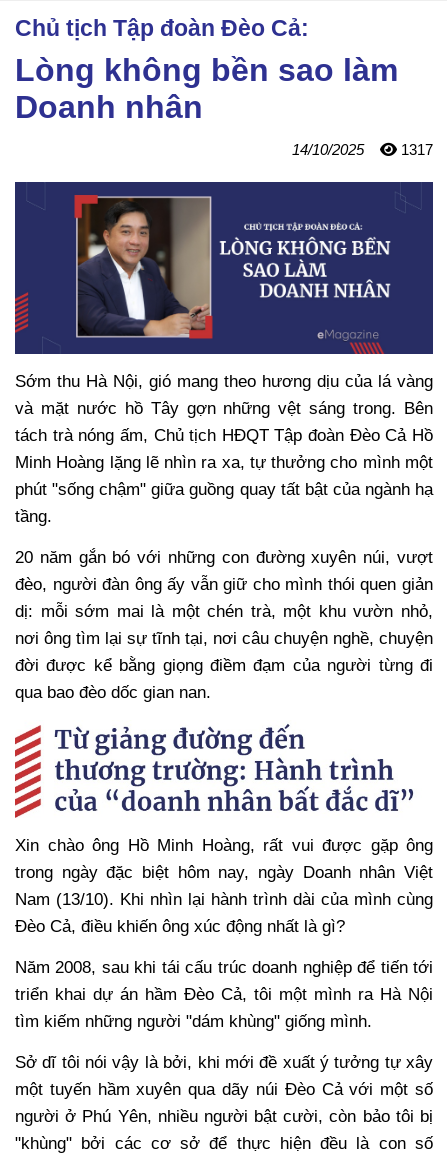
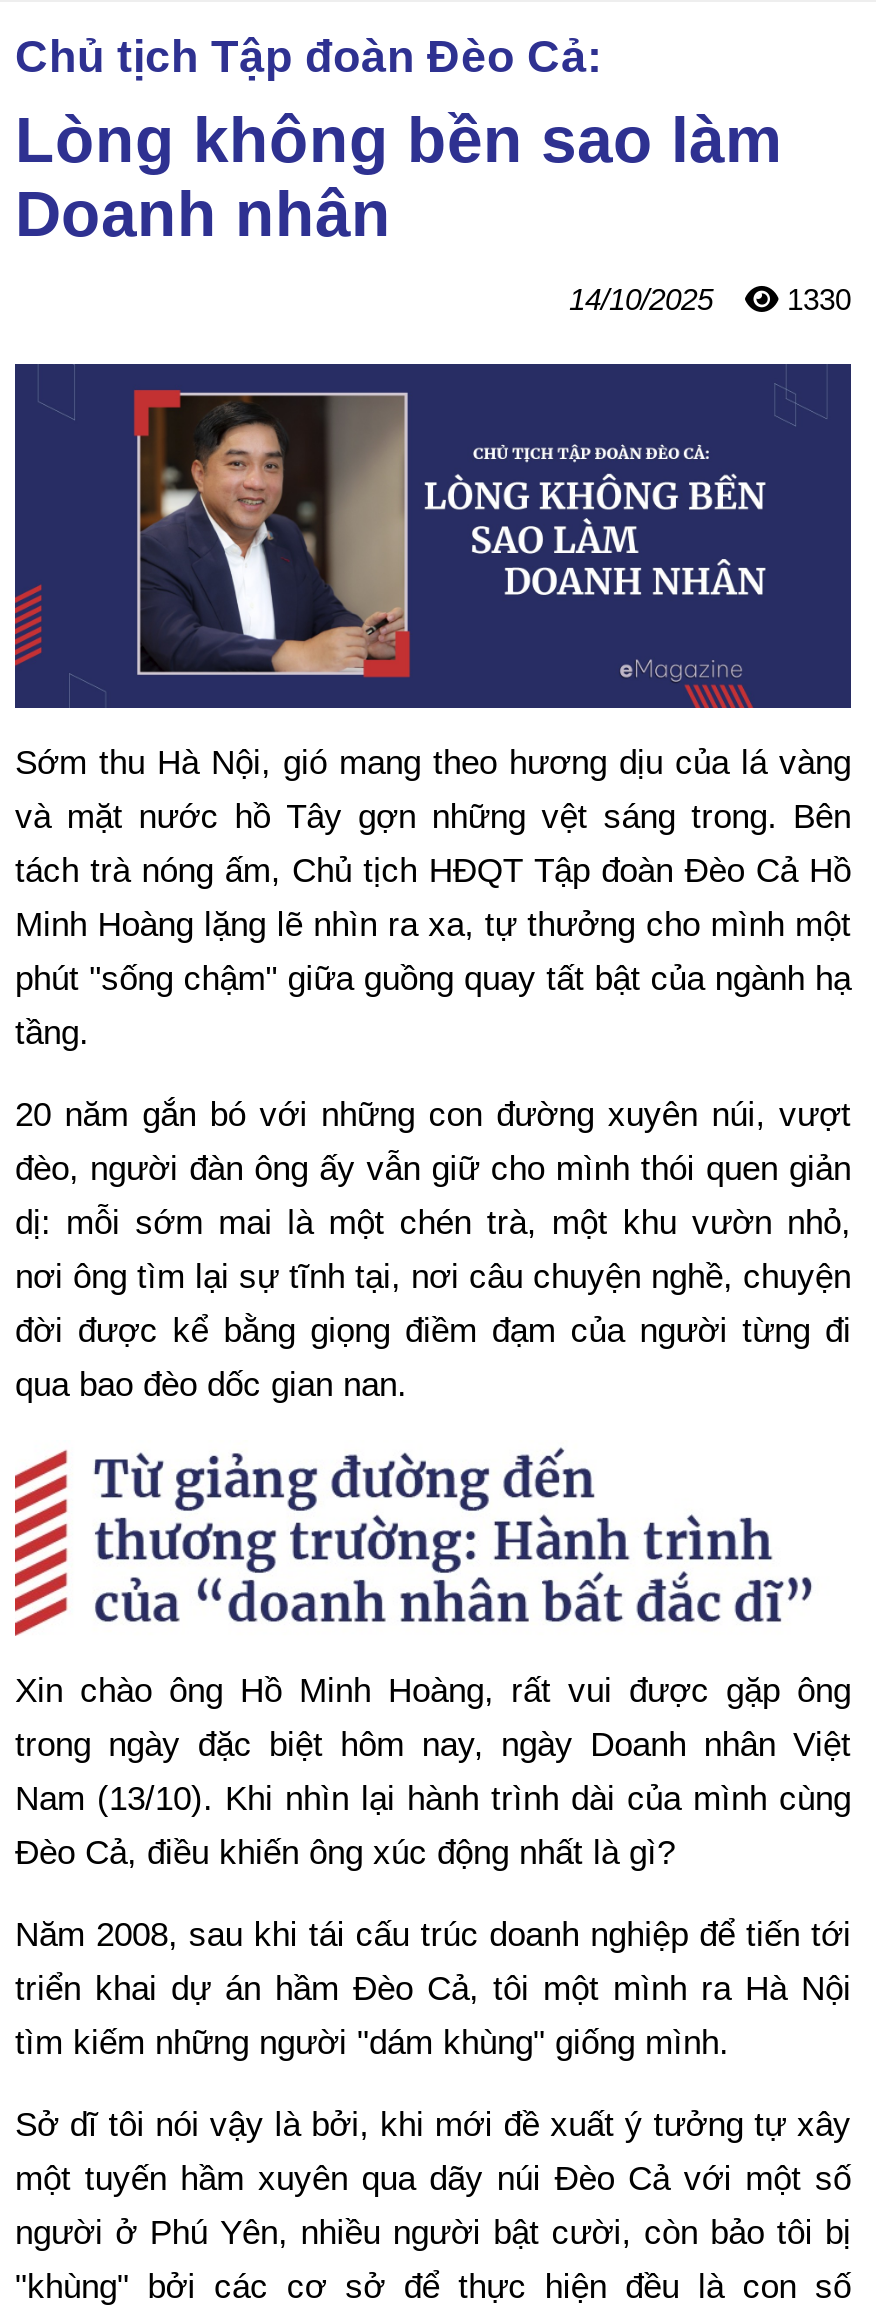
[292,141,433,158] 14/10/2025 1317 -> [569,282,851,316] 14/10/2025 1330

